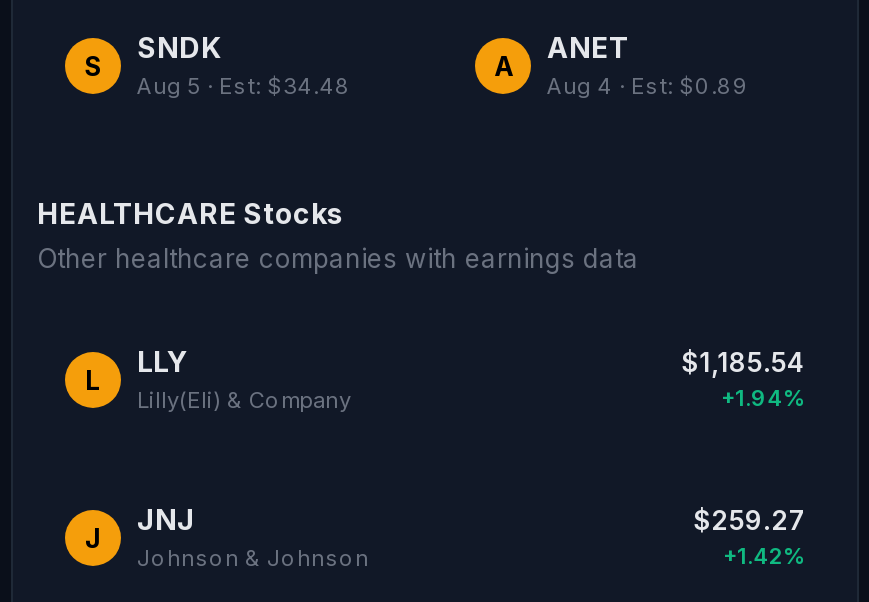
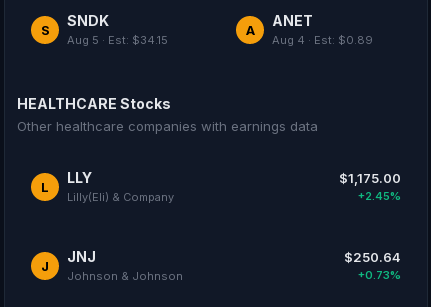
[137,72,351,100] Aug 5 · Est: $34.48 -> [67,33,168,47] Aug 5 · Est: $34.15
[681,346,805,378] $1,185.54 -> [339,170,401,186] $1,175.00
[721,384,805,412] +1.94% -> [358,189,401,203] +2.45%
[693,504,805,536] $259.27 -> [344,249,401,265] $250.64
[723,542,805,570] +1.42% -> [358,268,401,282] +0.73%

